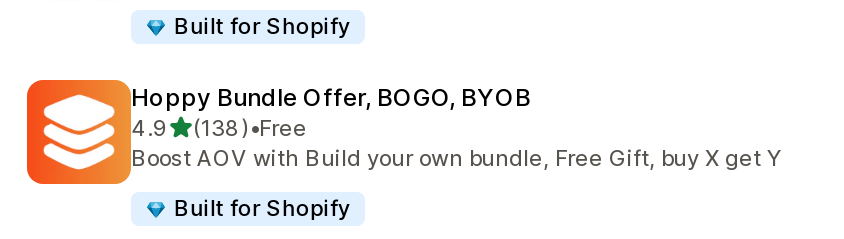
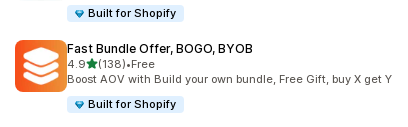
[131,82,531,112] Hoppy Bundle Offer, BOGO, BYOB -> [67,41,253,56] Fast Bundle Offer, BOGO, BYOB

